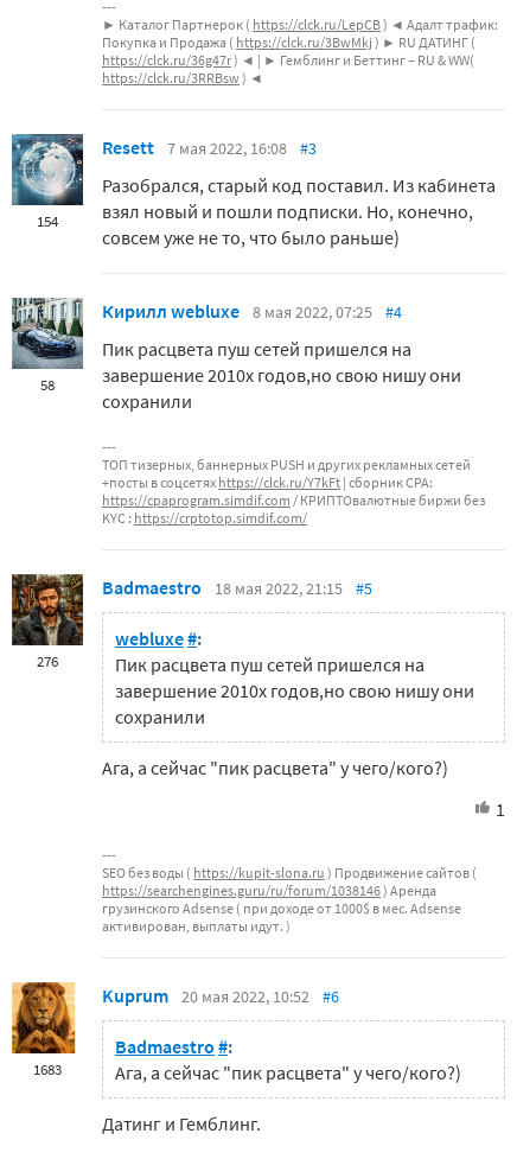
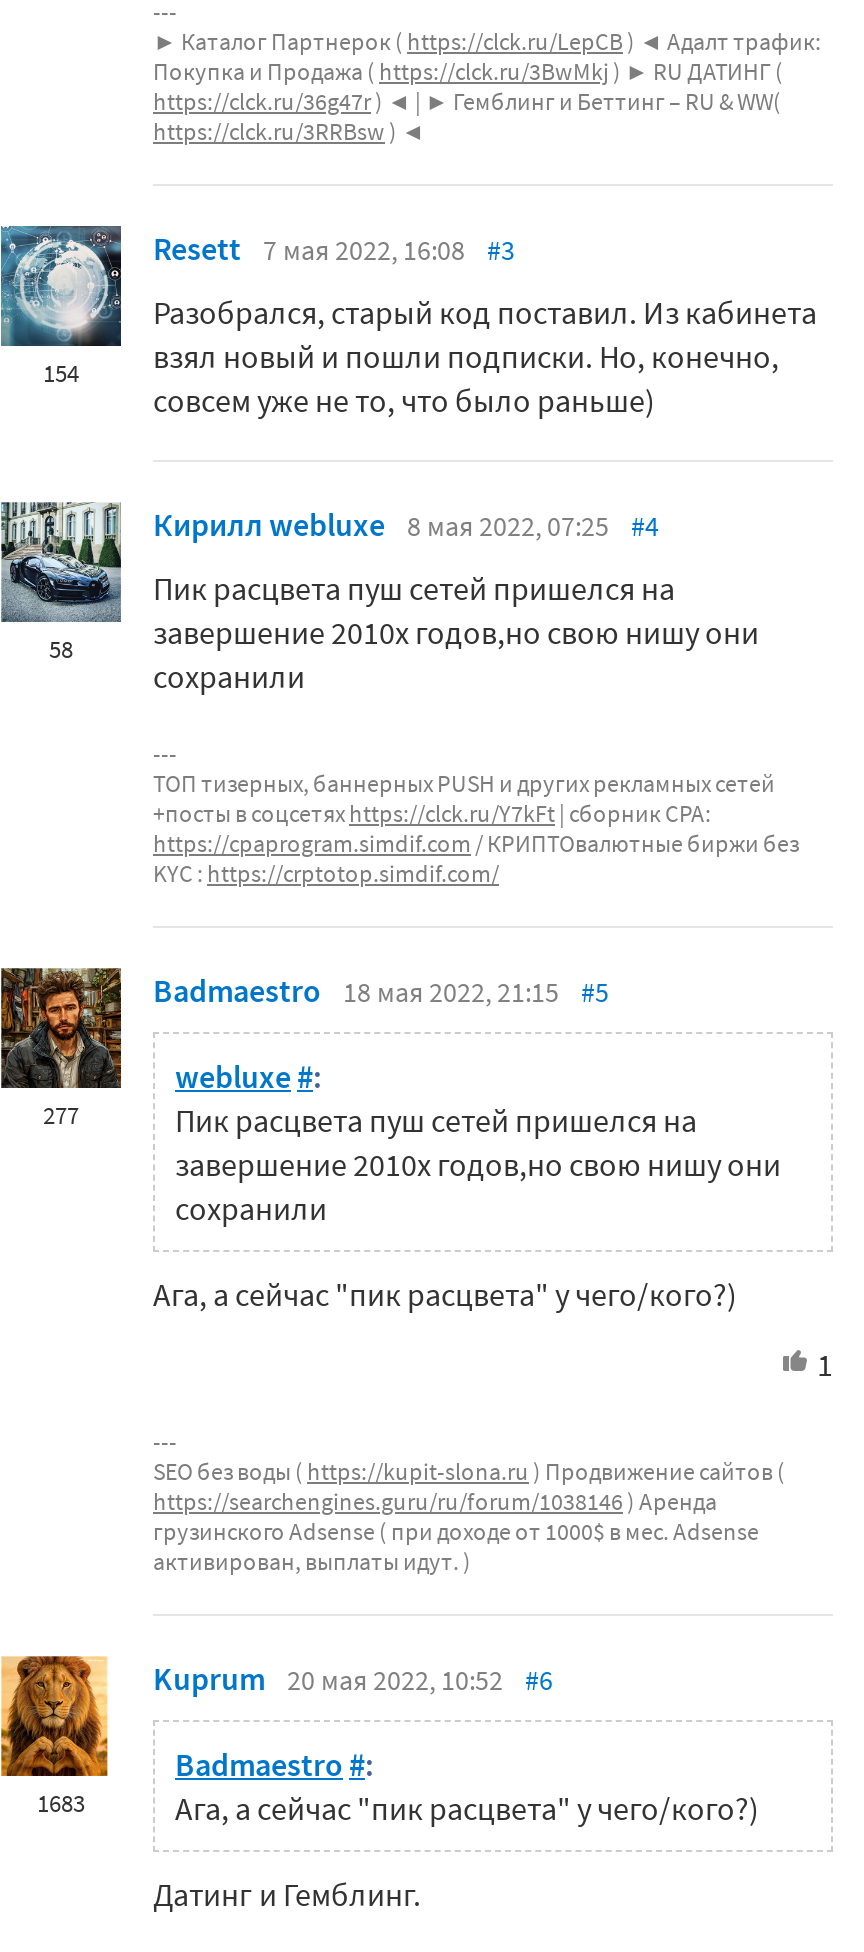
[37,652,58,670] 276 -> [43,1100,79,1130] 277

